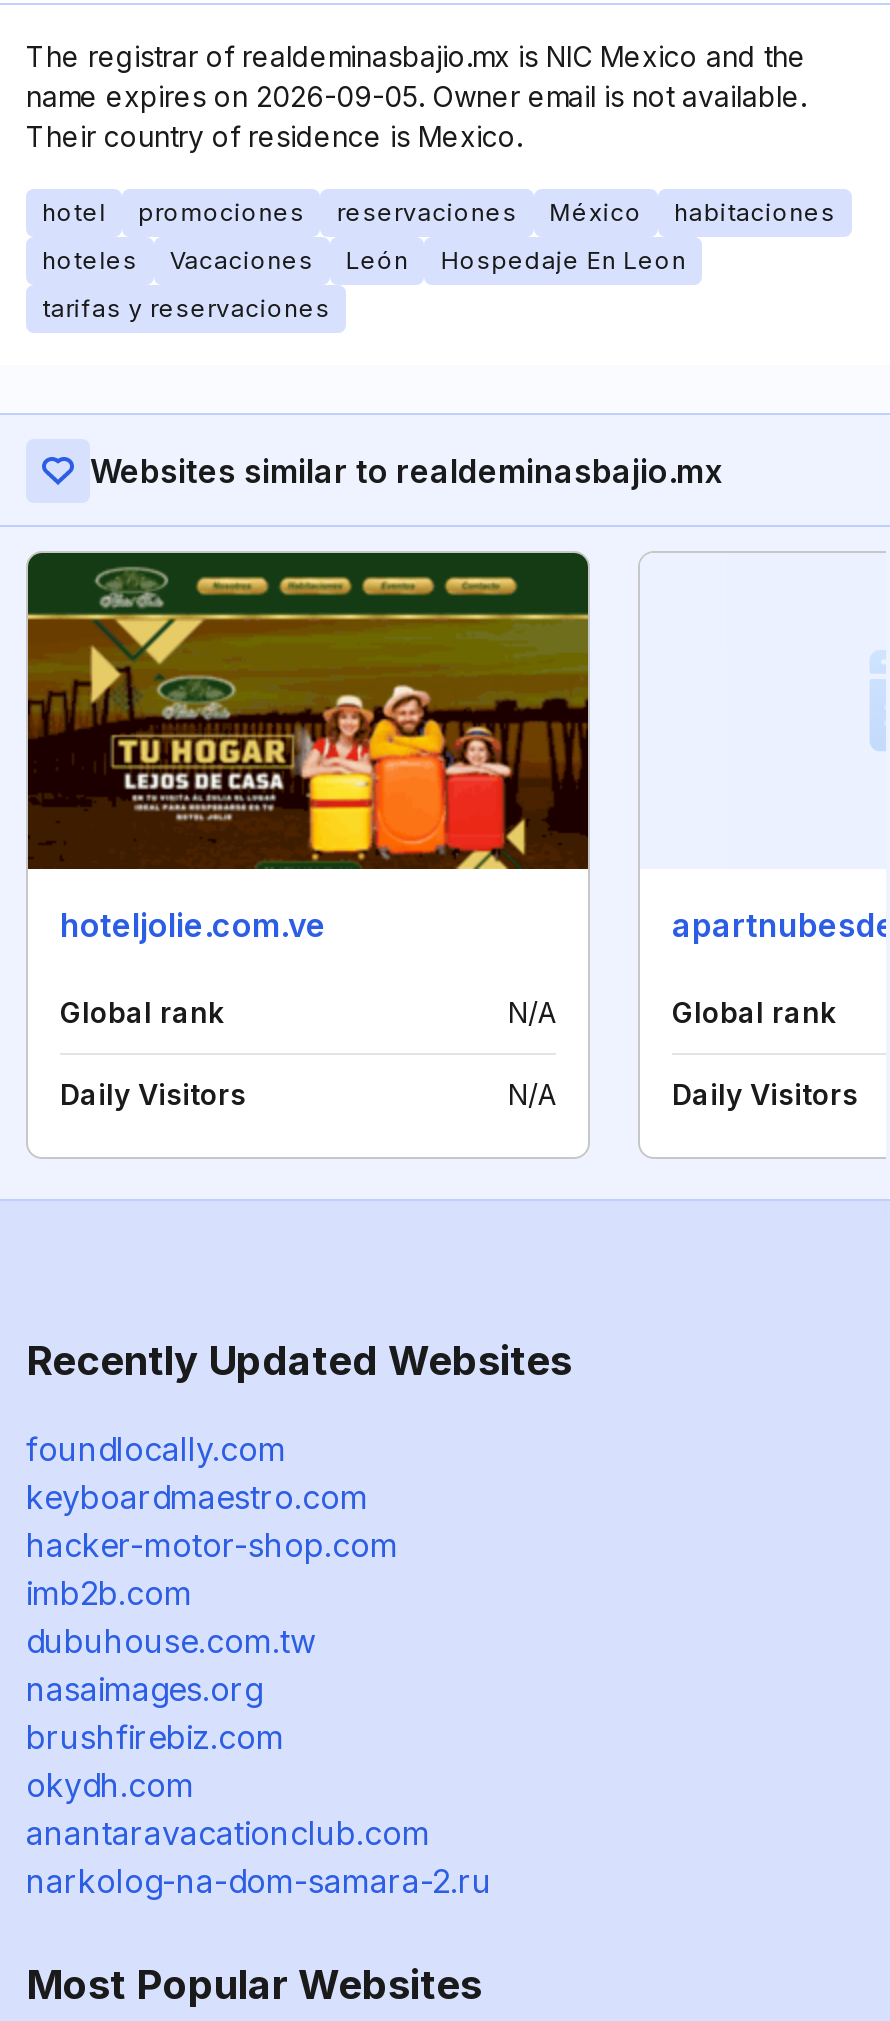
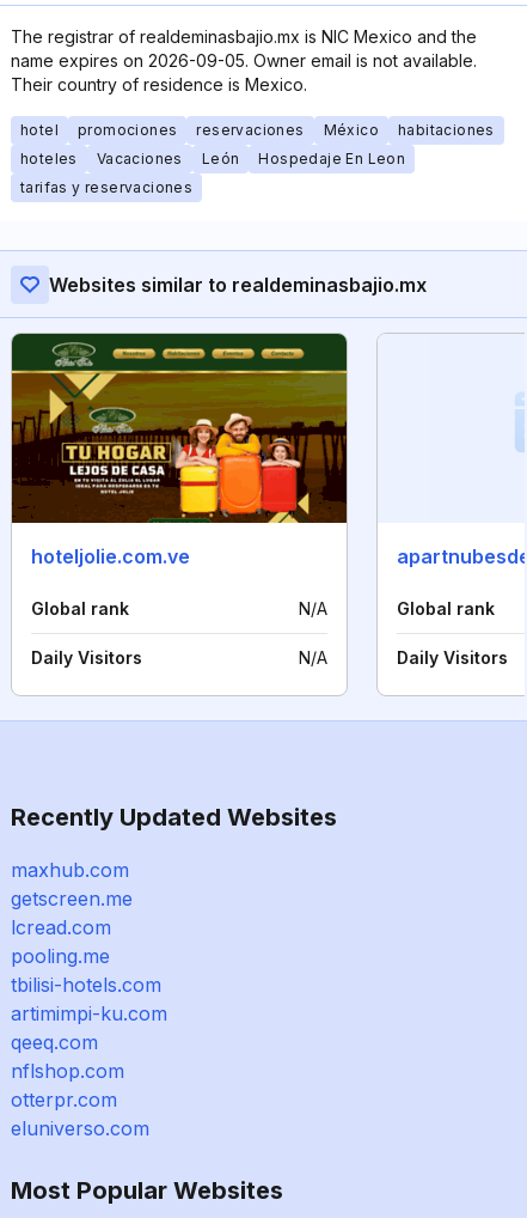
[26,1429,492,1901] foundlocally.com | keyboardmaestro.com | hacker-motor-shop.com | imb2b.com | dubuhouse.com.tw | nasaimages.org | brushfirebiz.com | okydh.com | anantaravacationclub.com | narkolog-na-dom-samara-2.ru -> [11,858,167,1140] maxhub.com | getscreen.me | lcread.com | pooling.me | tbilisi-hotels.com | artimimpi-ku.com | qeeq.com | nflshop.com | otterpr.com | eluniverso.com

